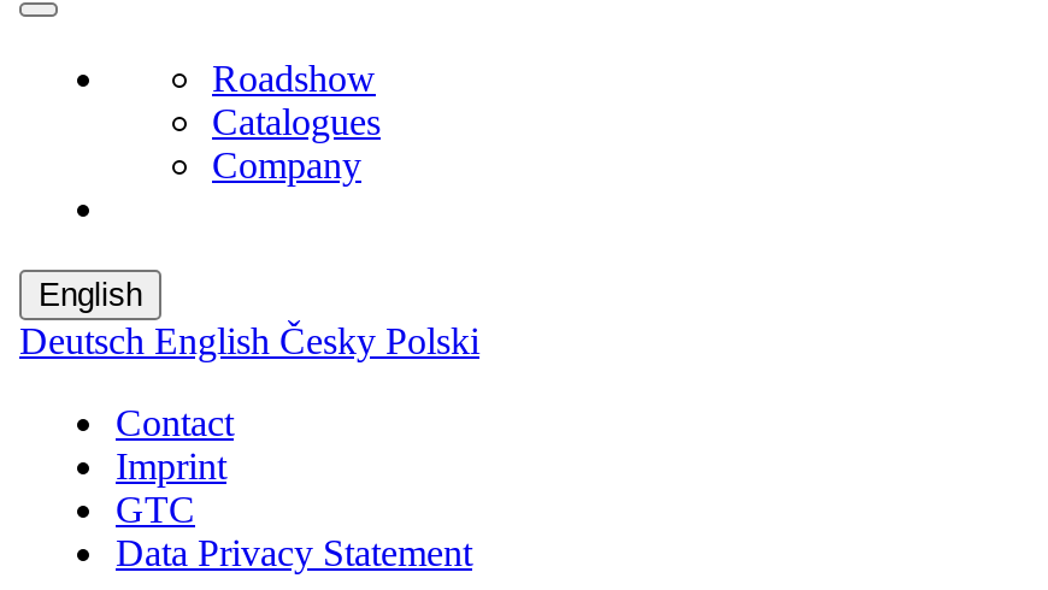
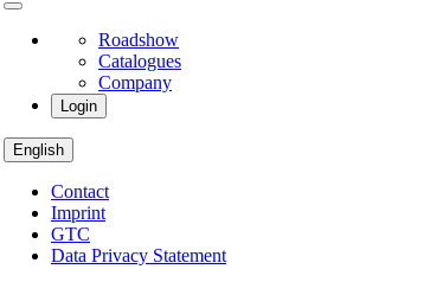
none -> [60,97,97,115] Login
[19,320,479,361] DeutschEnglish Česky Polski -> none

